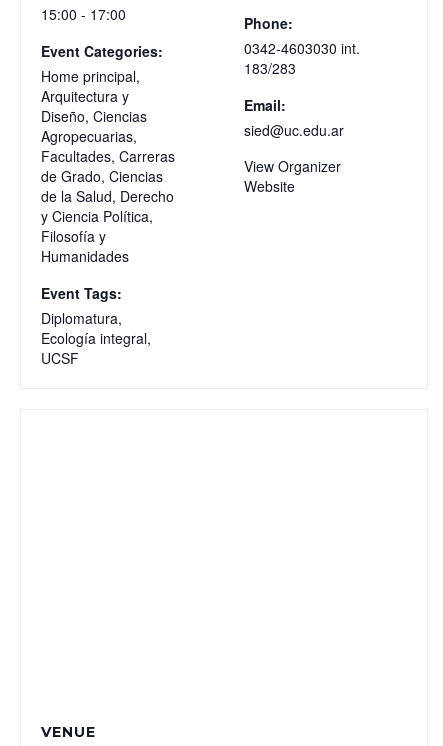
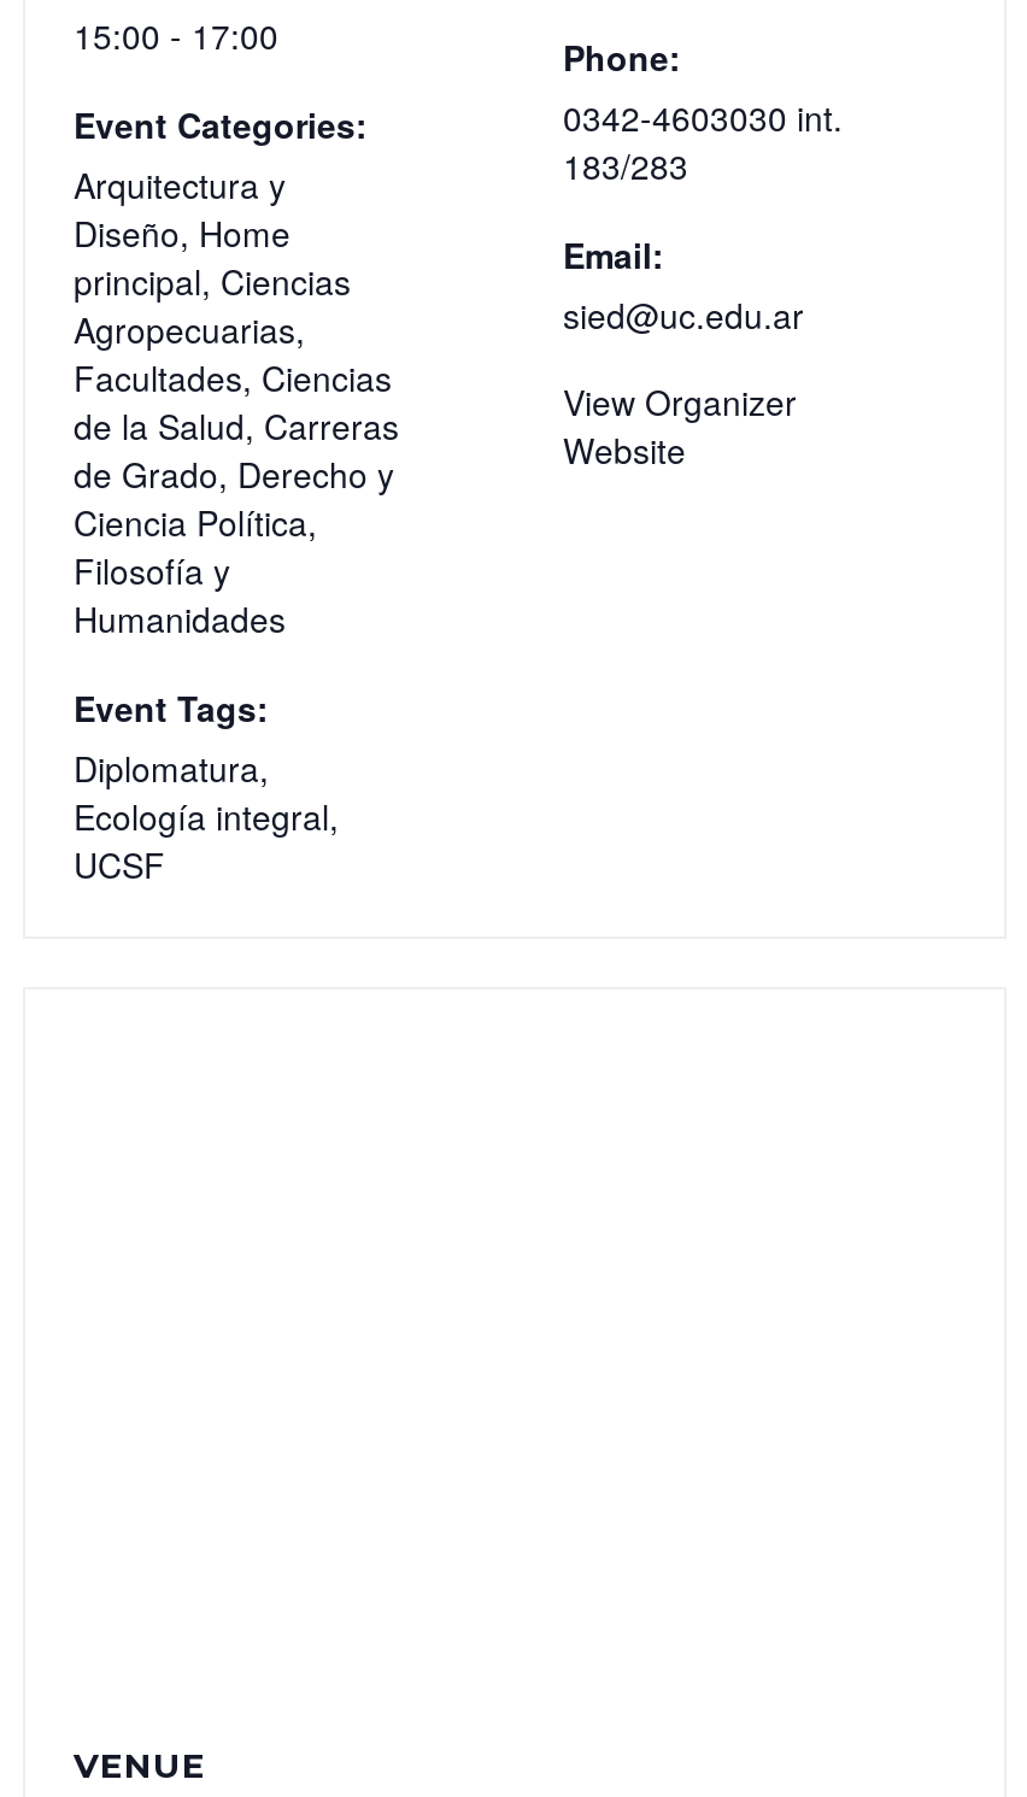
[41,66,140,86] Home principal, -> none
moved [41,86,129,106] -> [74,159,286,207]: Arquitectura y
[41,106,147,126] Diseño, Ciencias -> [74,207,351,304] Diseño, Home | principal, Ciencias
[41,146,175,226] Facultades, Carreras | de Grado, Ciencias | de la Salud, Derecho | y Ciencia Política, -> [74,352,399,545] Facultades, Ciencias | de la Salud, Carreras | de Grado, Derecho y | Ciencia Política,

